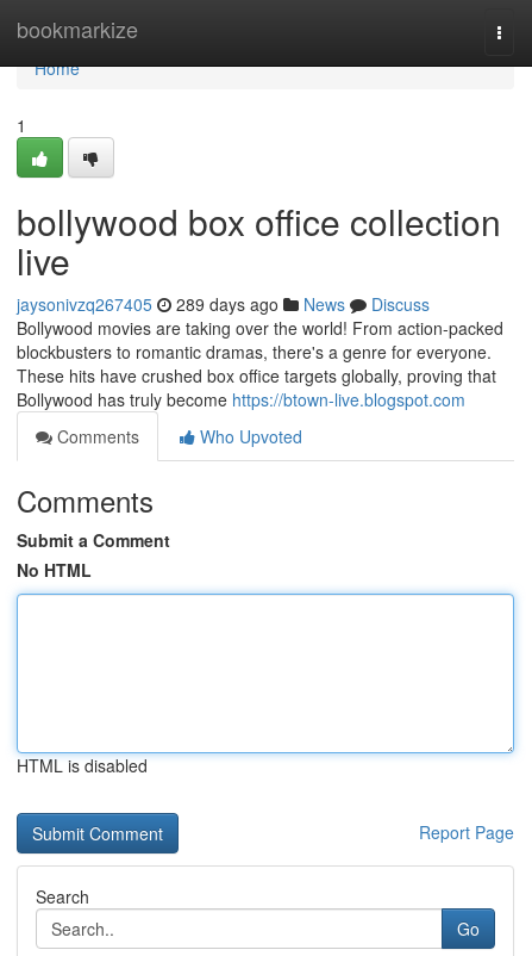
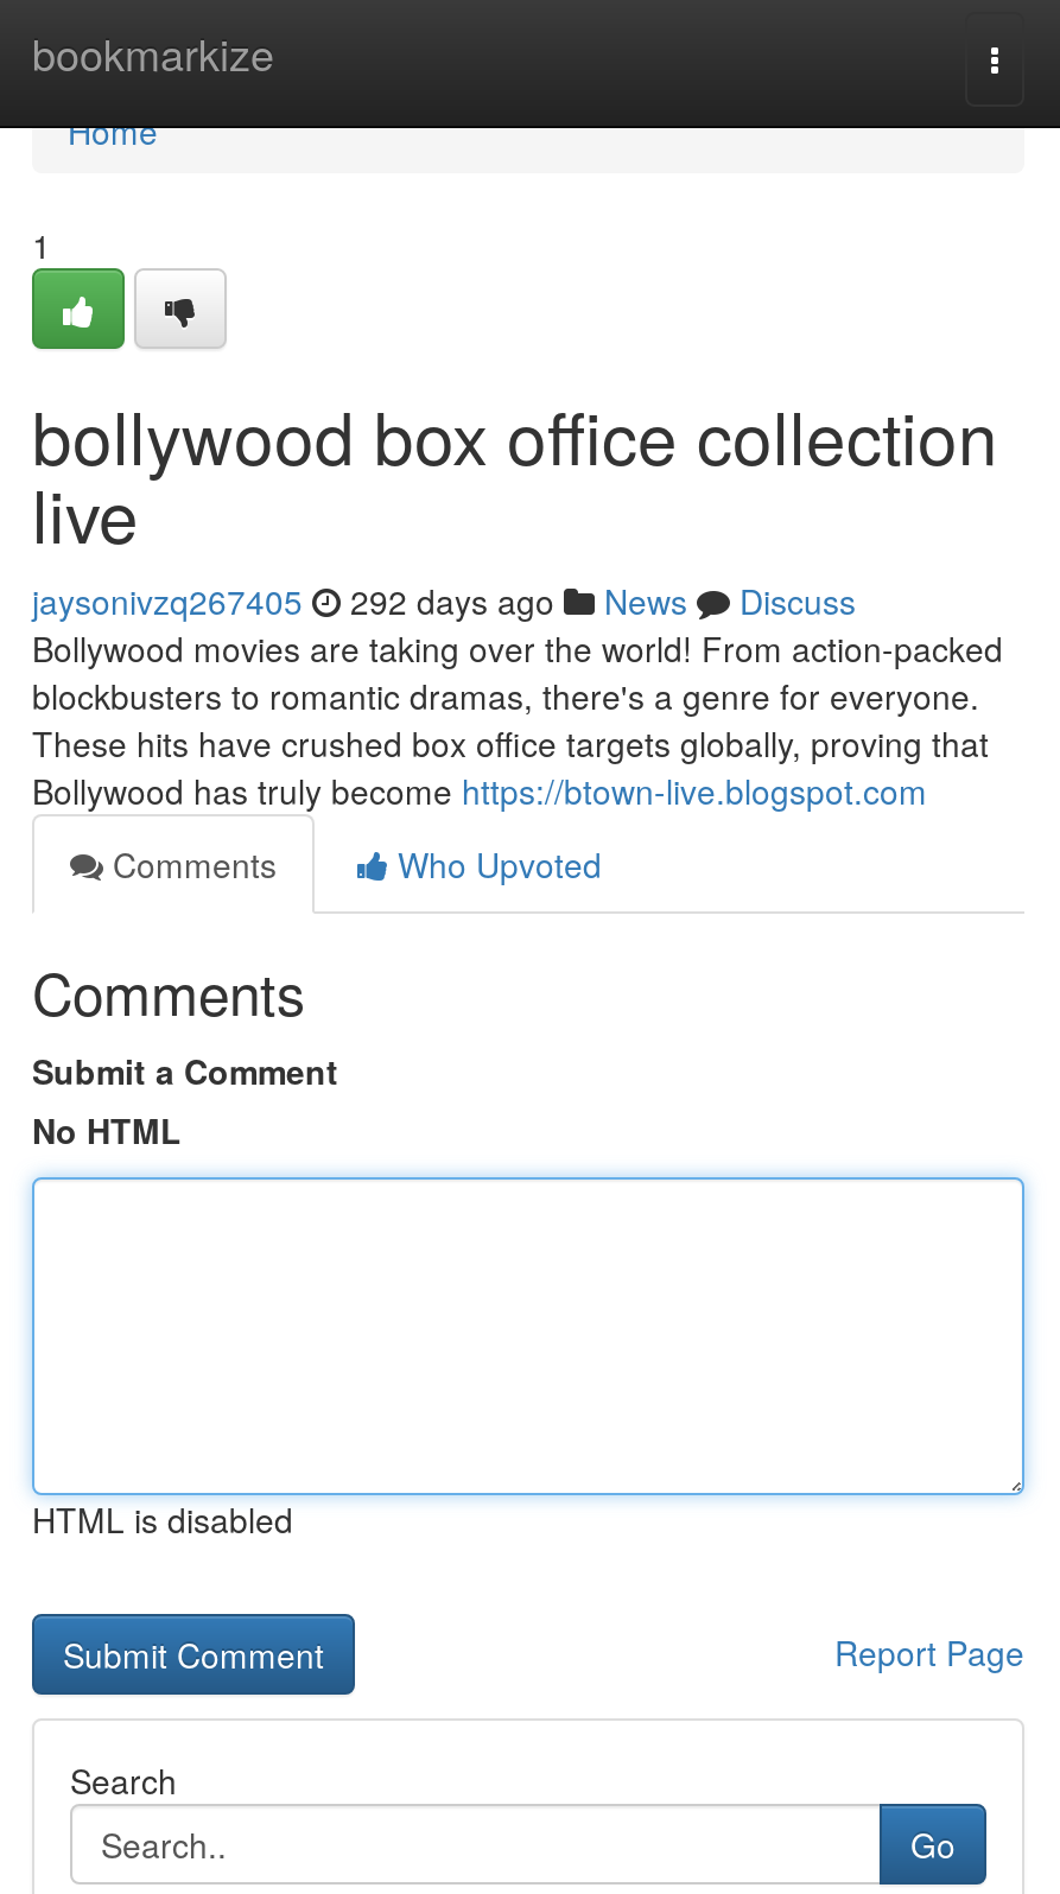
[17,292,430,316] jaysonivzq267405 289 days ago News Discuss -> [32,577,856,624] jaysonivzq267405 292 days ago News Discuss

